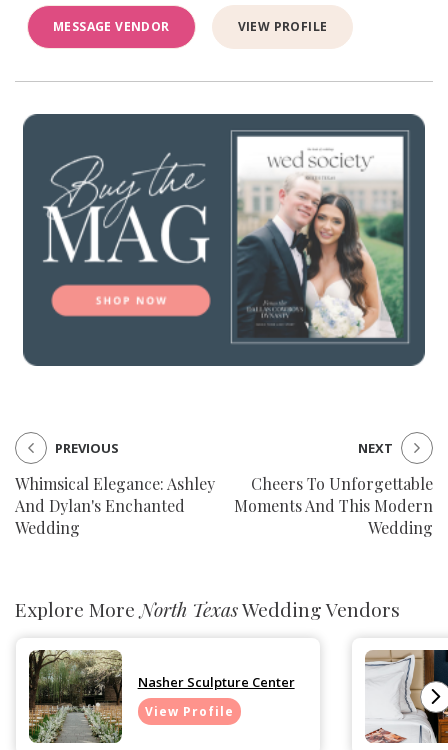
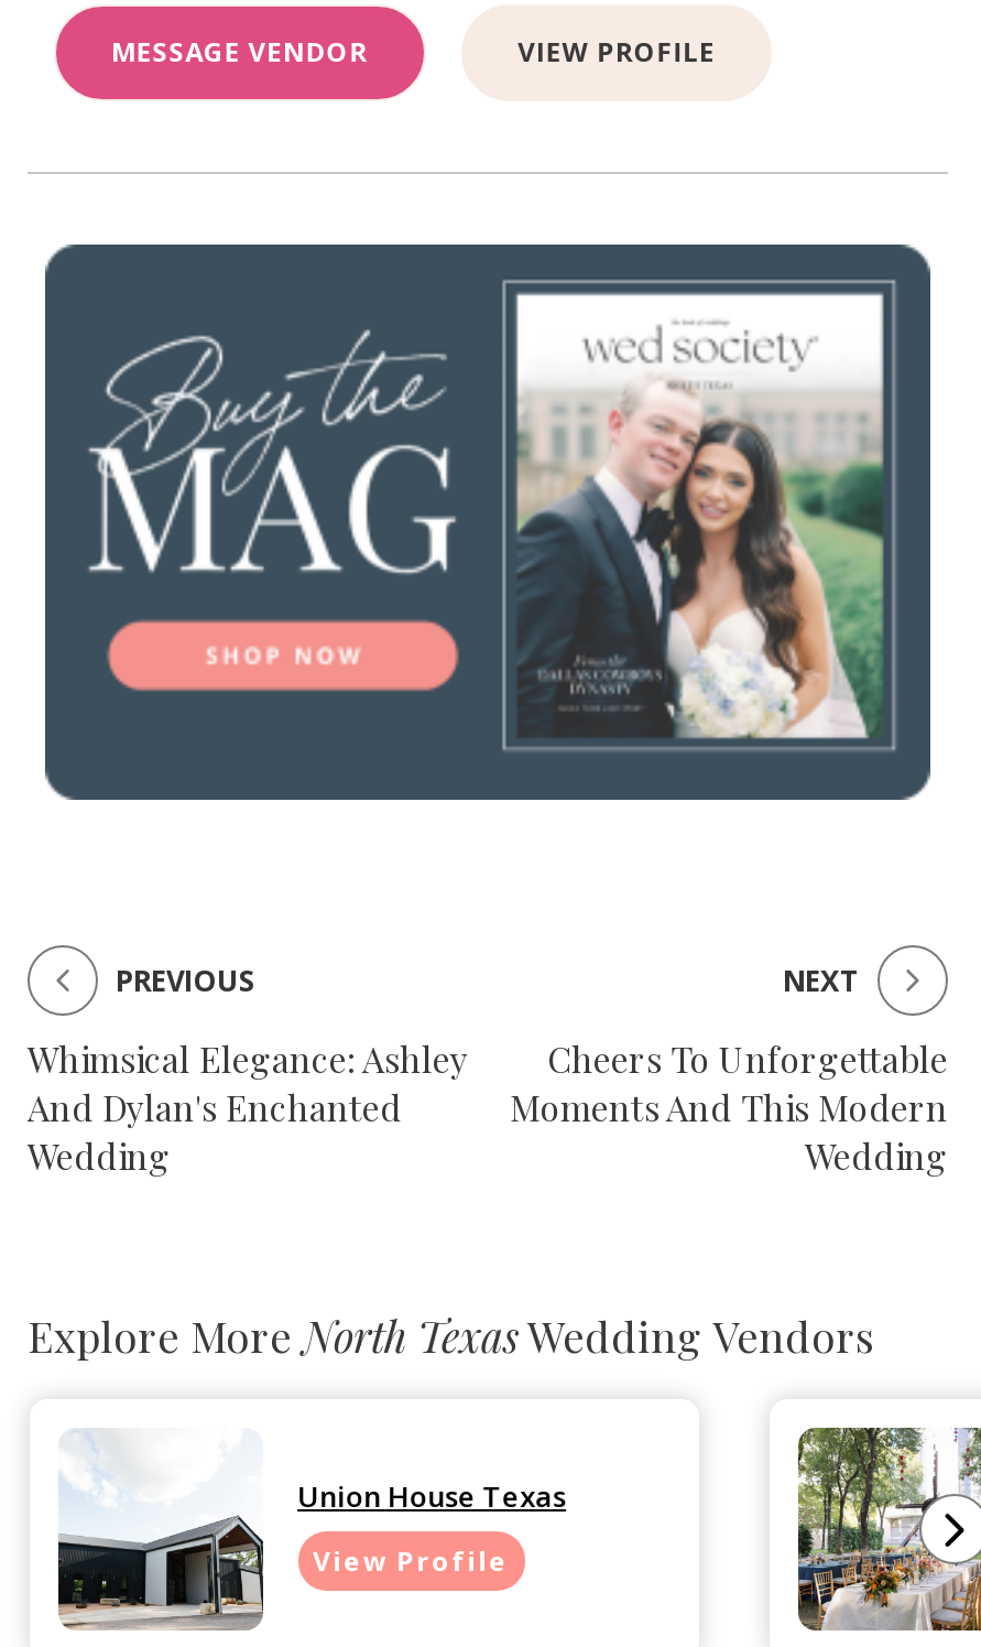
[28,649,295,743] [image] | Nasher Sculpture Center -> [56,1427,566,1629] [image] | Union House Texas
[365,649,445,744] [image] -> [796,1427,974,1634] [image]

